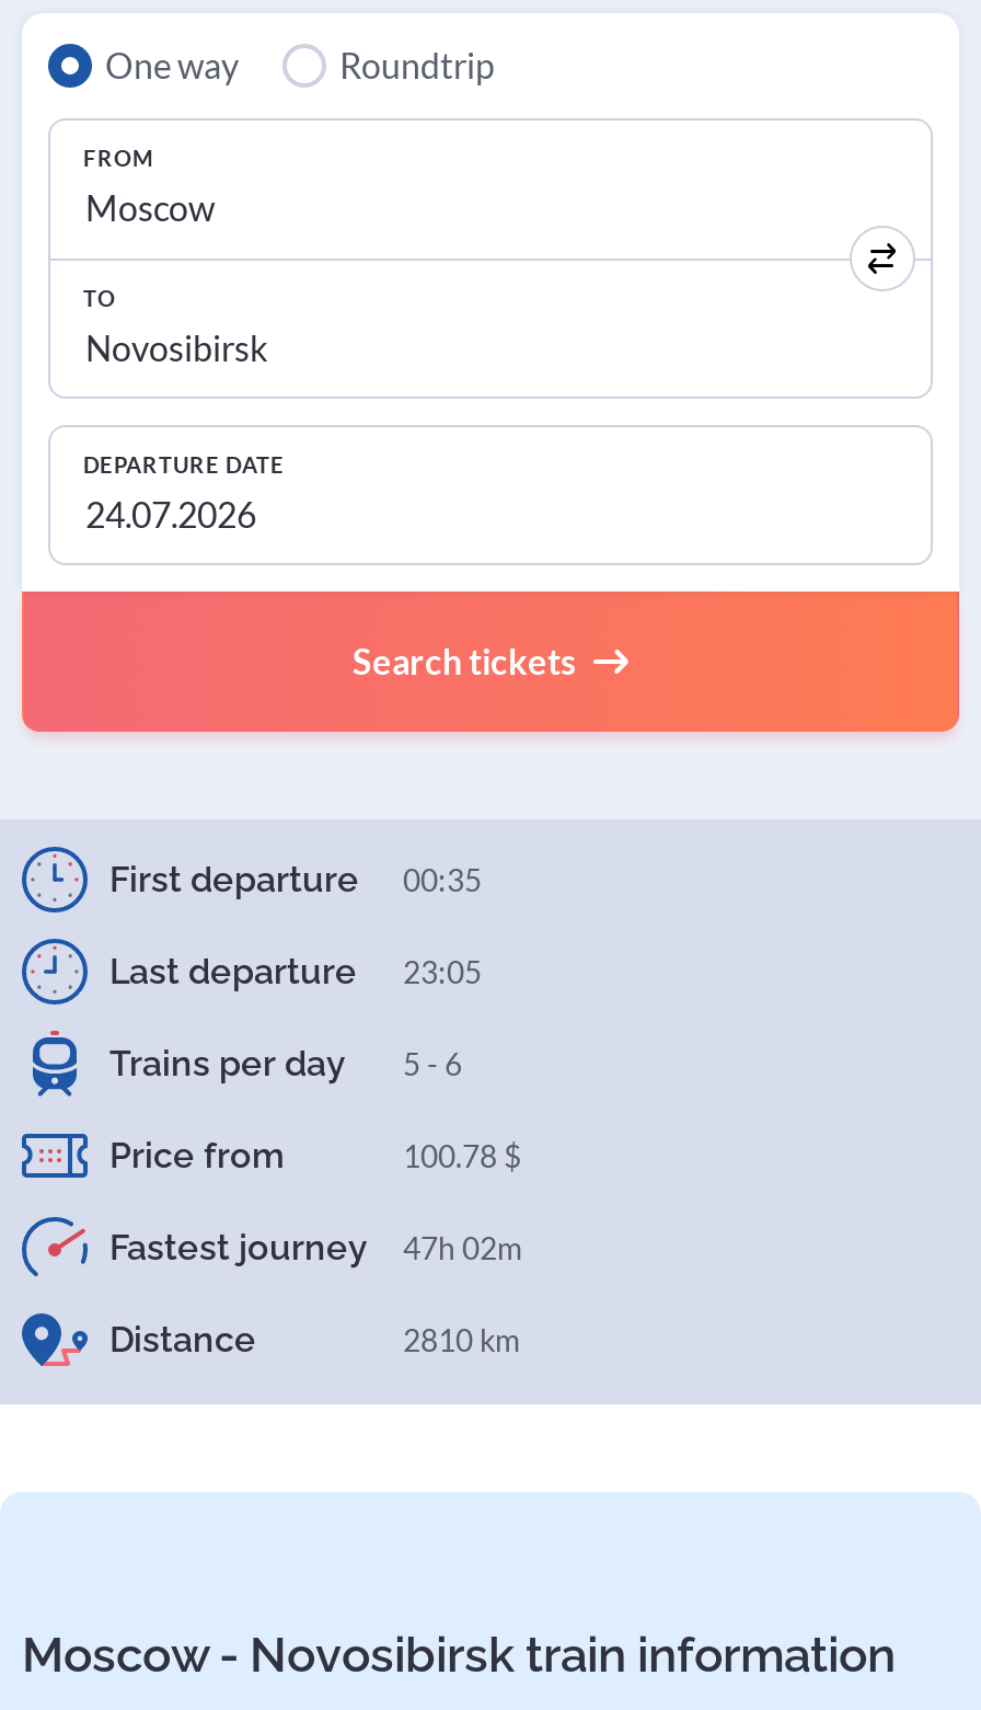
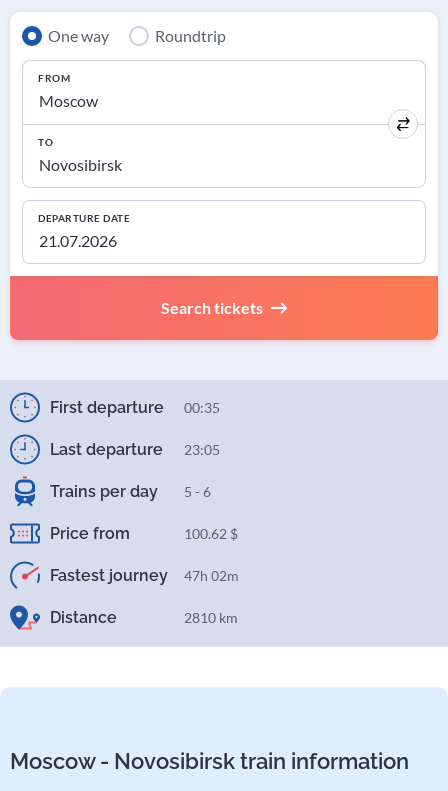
[403,1137,521,1174] 100.78 $ -> [184,525,238,542] 100.62 $

